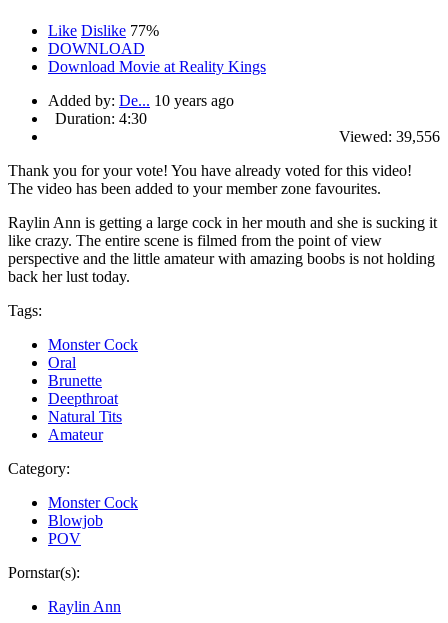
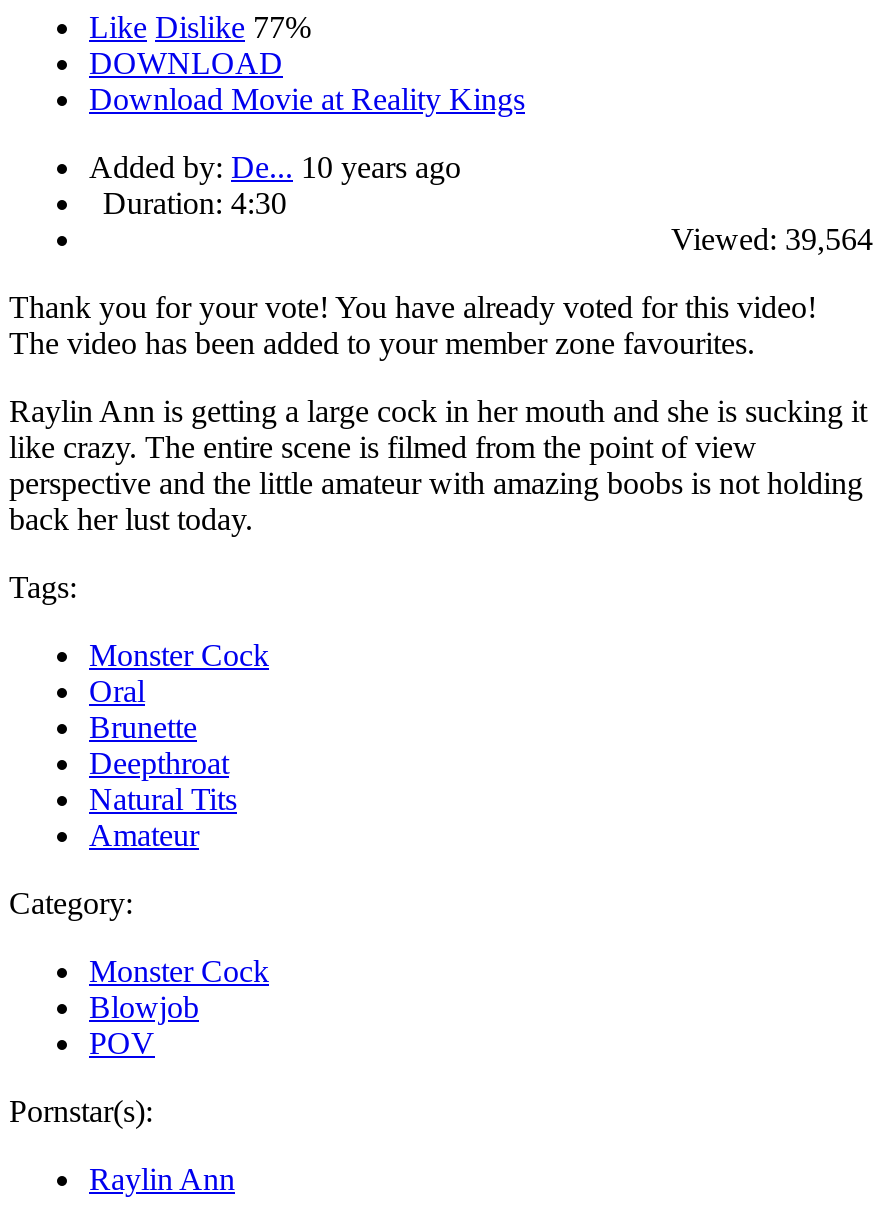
[339,128,440,145] Viewed: 39,556 -> [671,221,873,255] Viewed: 39,564

